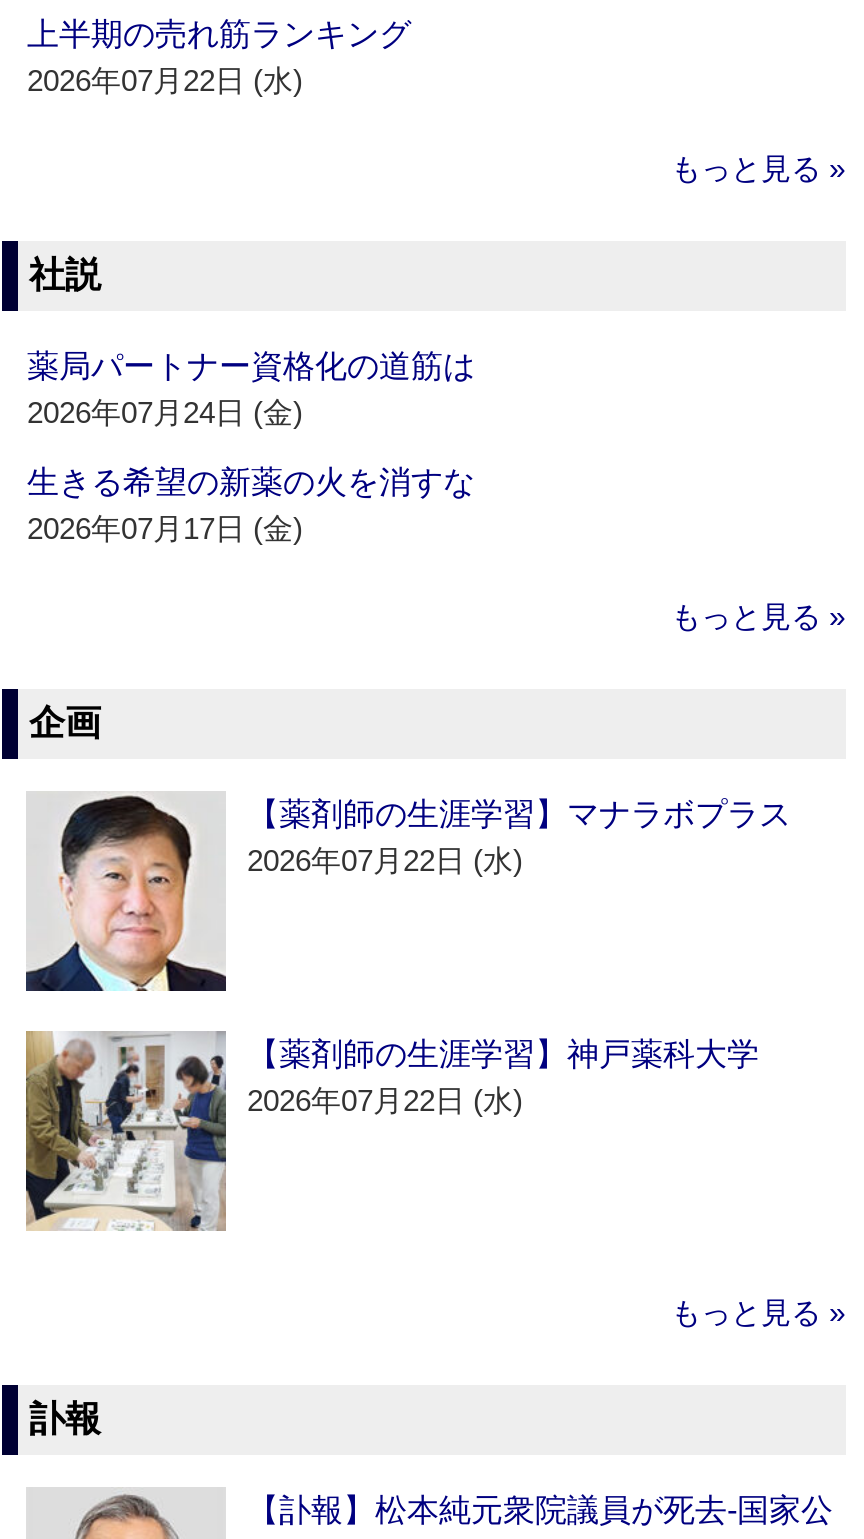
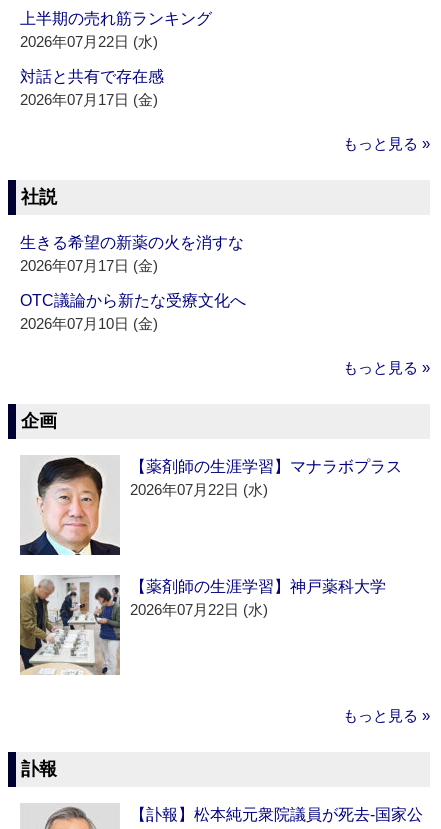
none -> [20,68,164,108] 対話と共有で存在感 | 2026年07月17日 (金)
[27,350,475,430] 薬局パートナー資格化の道筋は | 2026年07月24日 (金) -> none
none -> [20,292,246,332] OTC議論から新たな受療文化へ | 2026年07月10日 (金)

